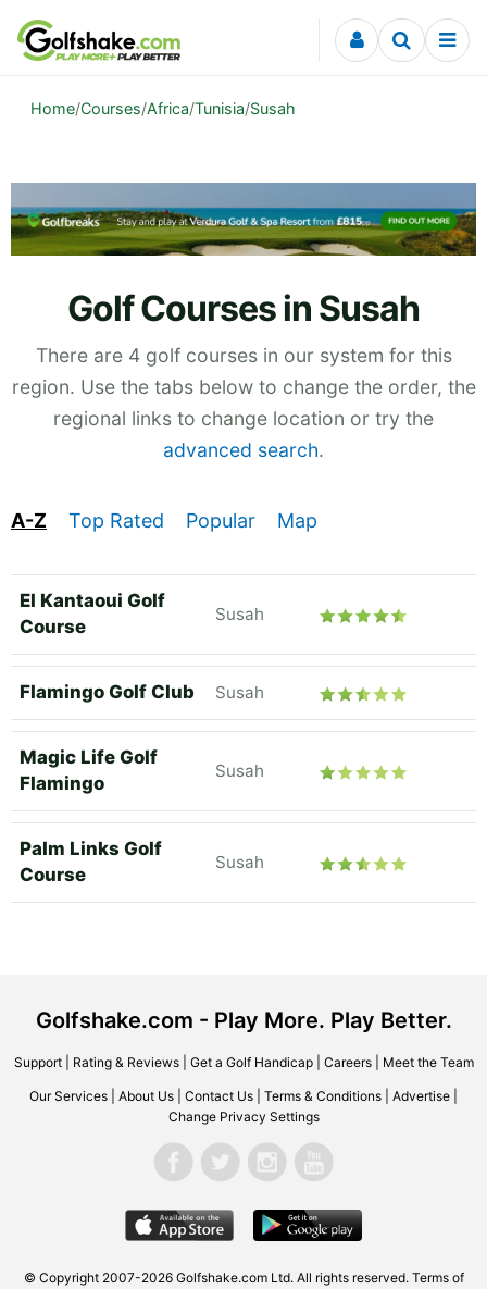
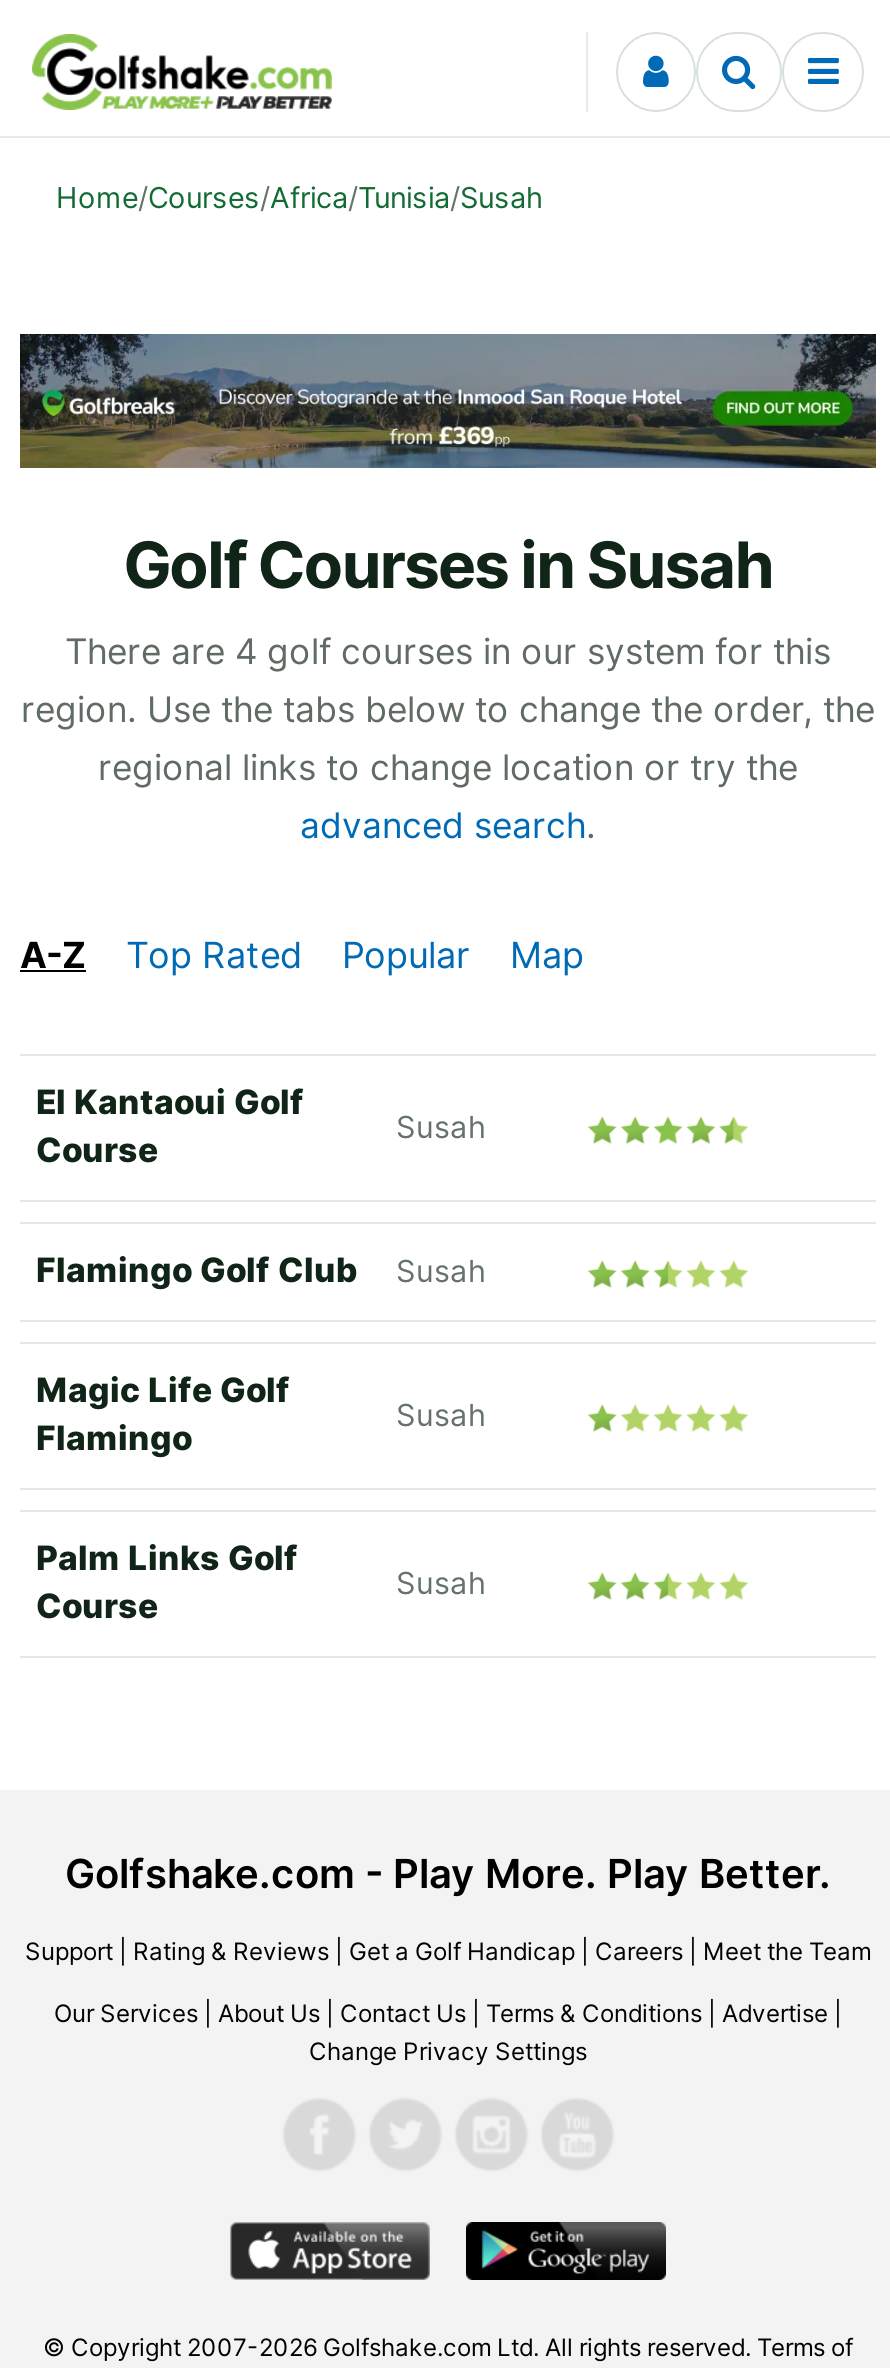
[10,182,477,257] [image] -> [18,332,878,470] [image]

